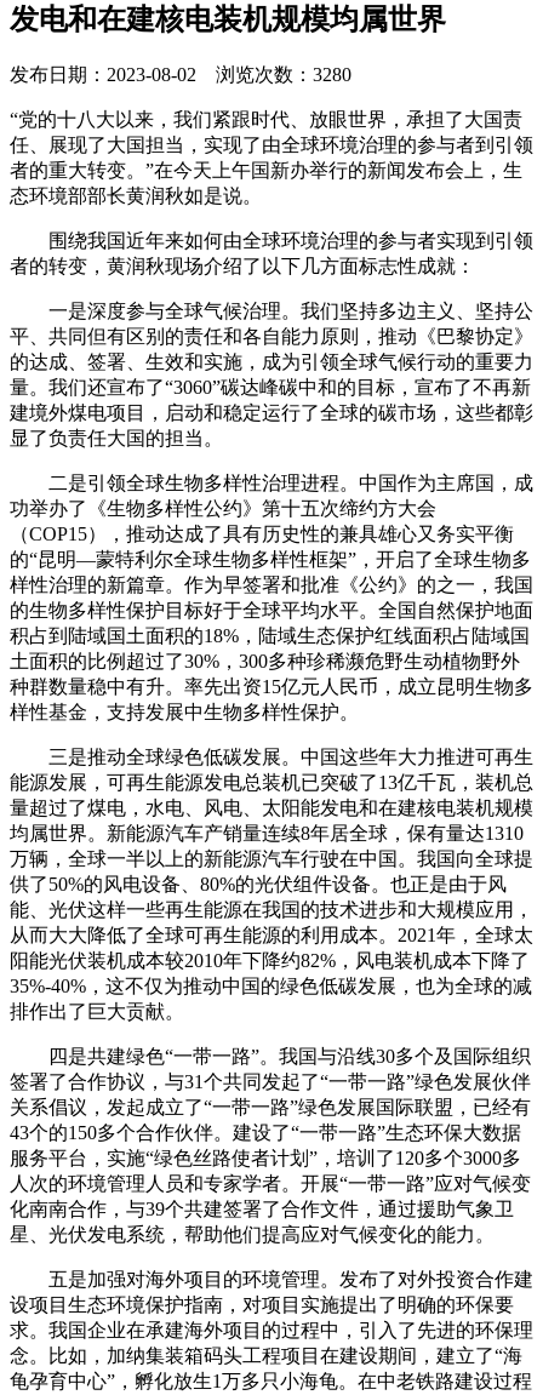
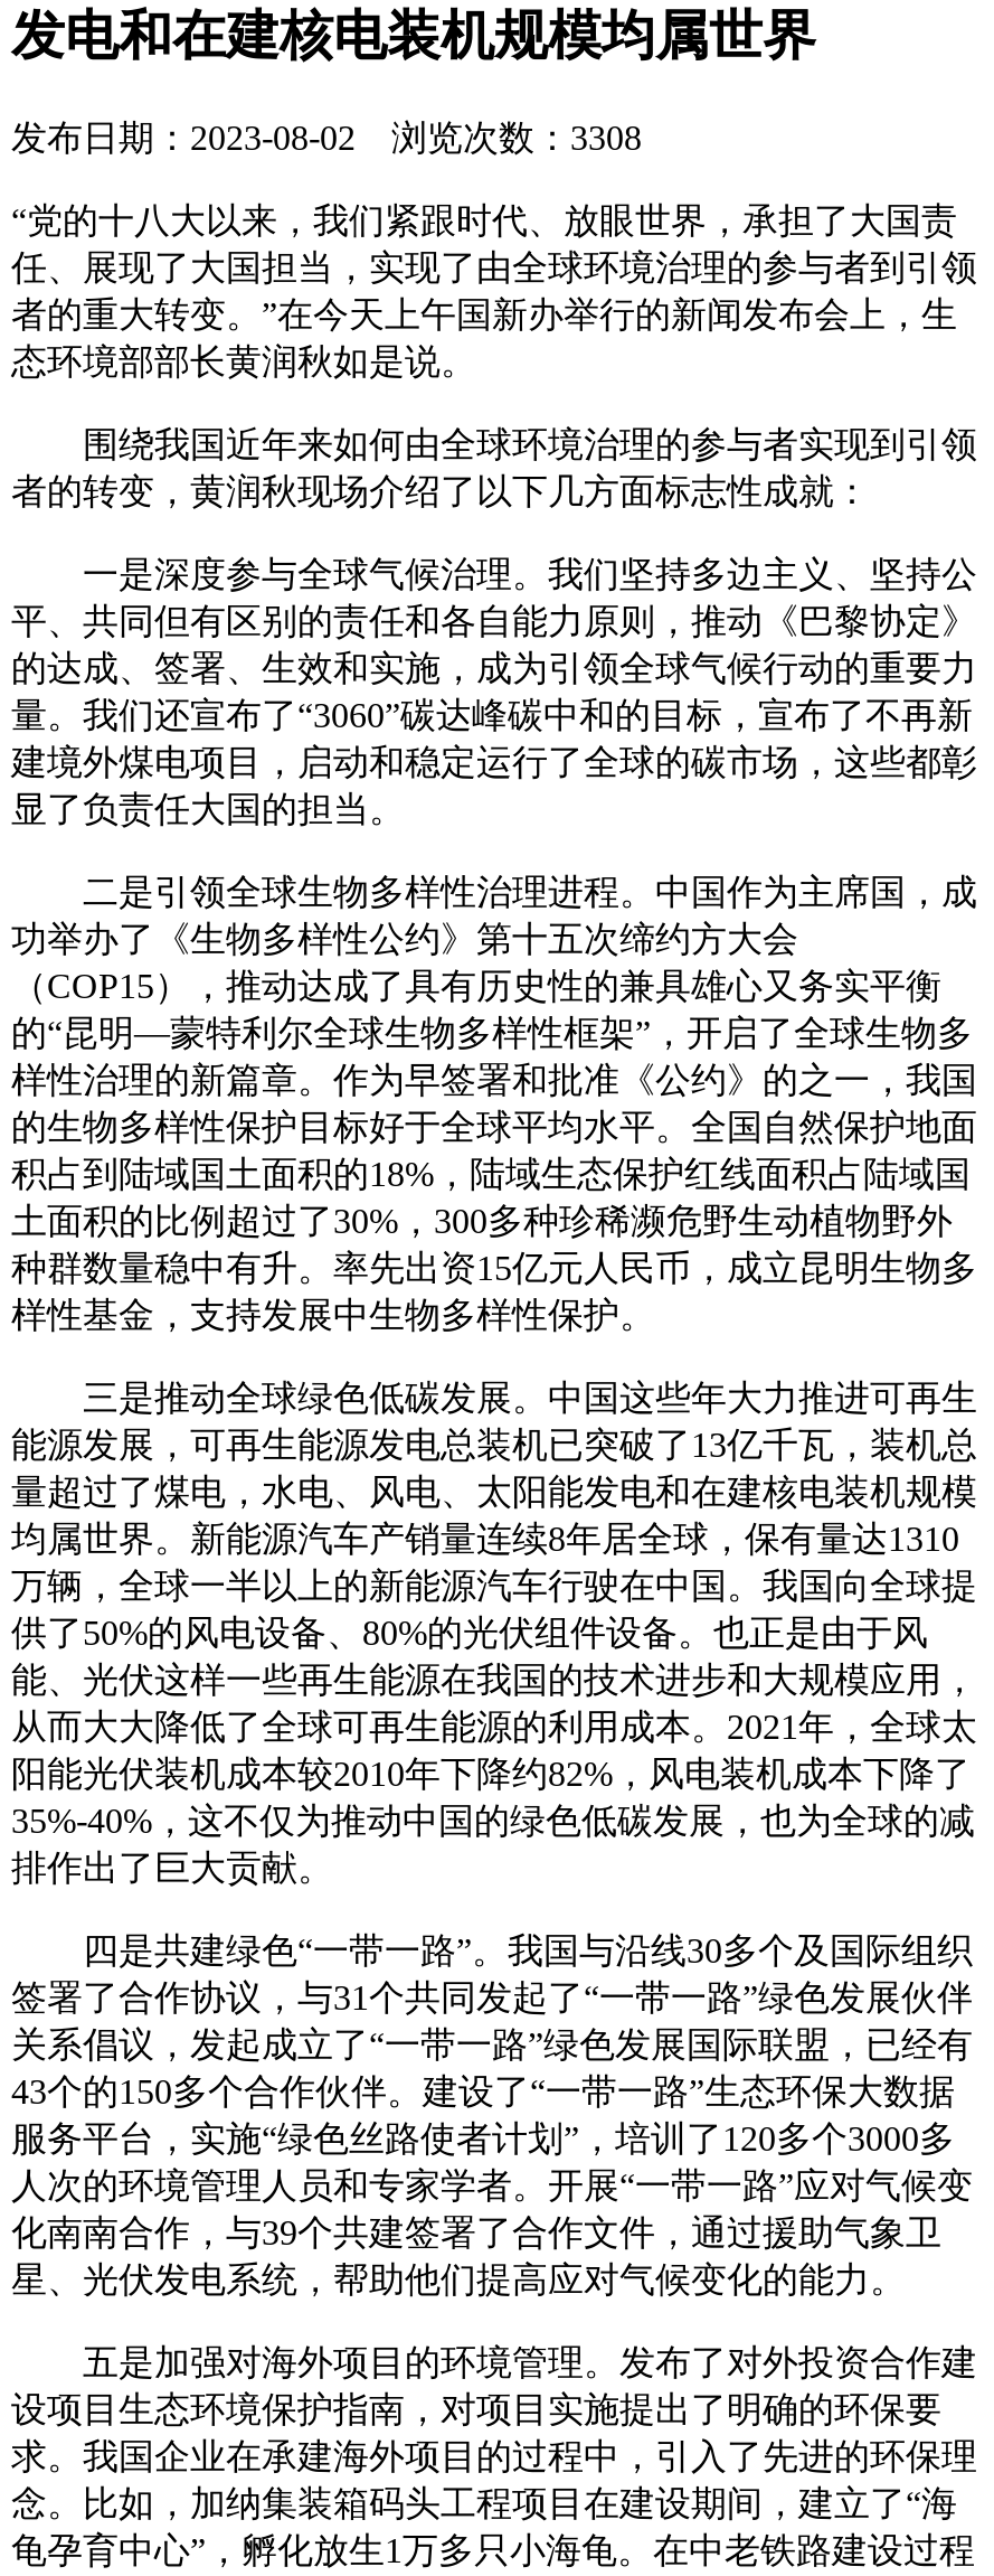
[10,65,351,85] 发布日期：2023-08-02 浏览次数：3280 -> [11,119,642,157] 发布日期：2023-08-02 浏览次数：3308

